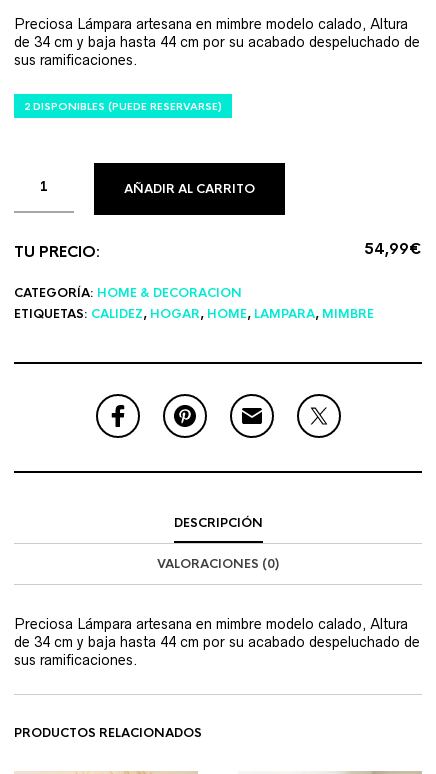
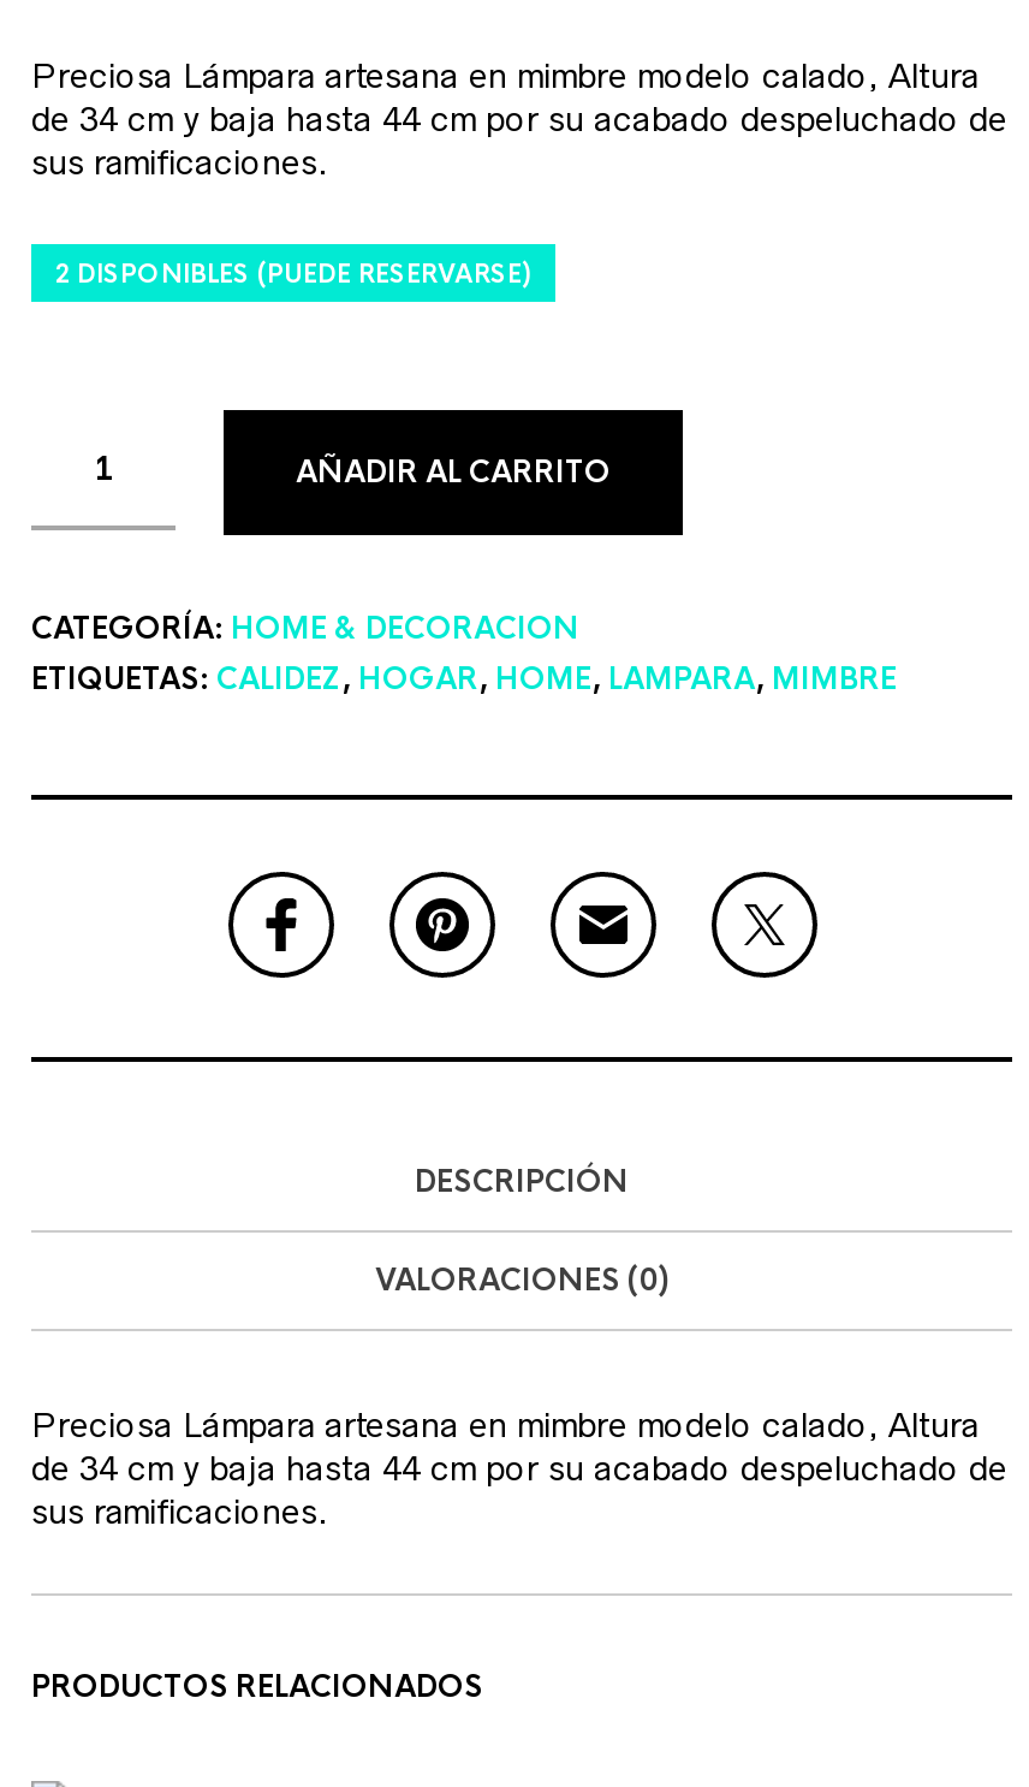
[14,239,422,261] TU PRECIO: | 54,99€ -> none

